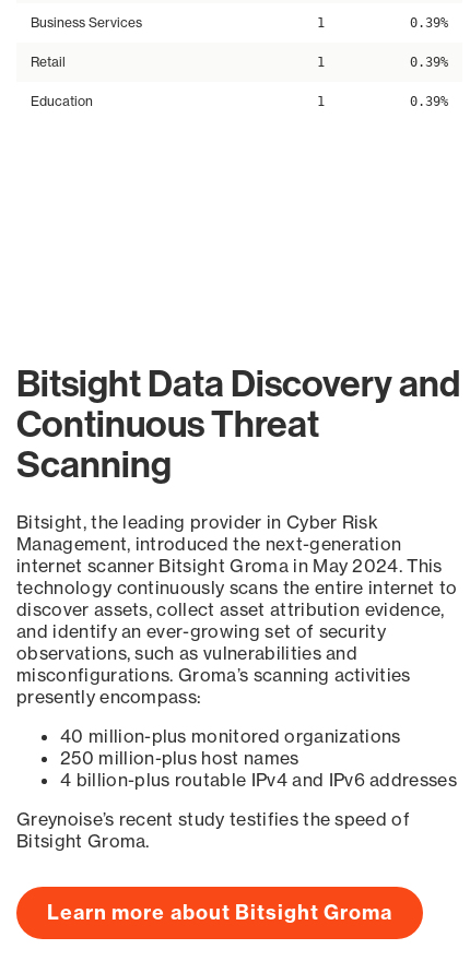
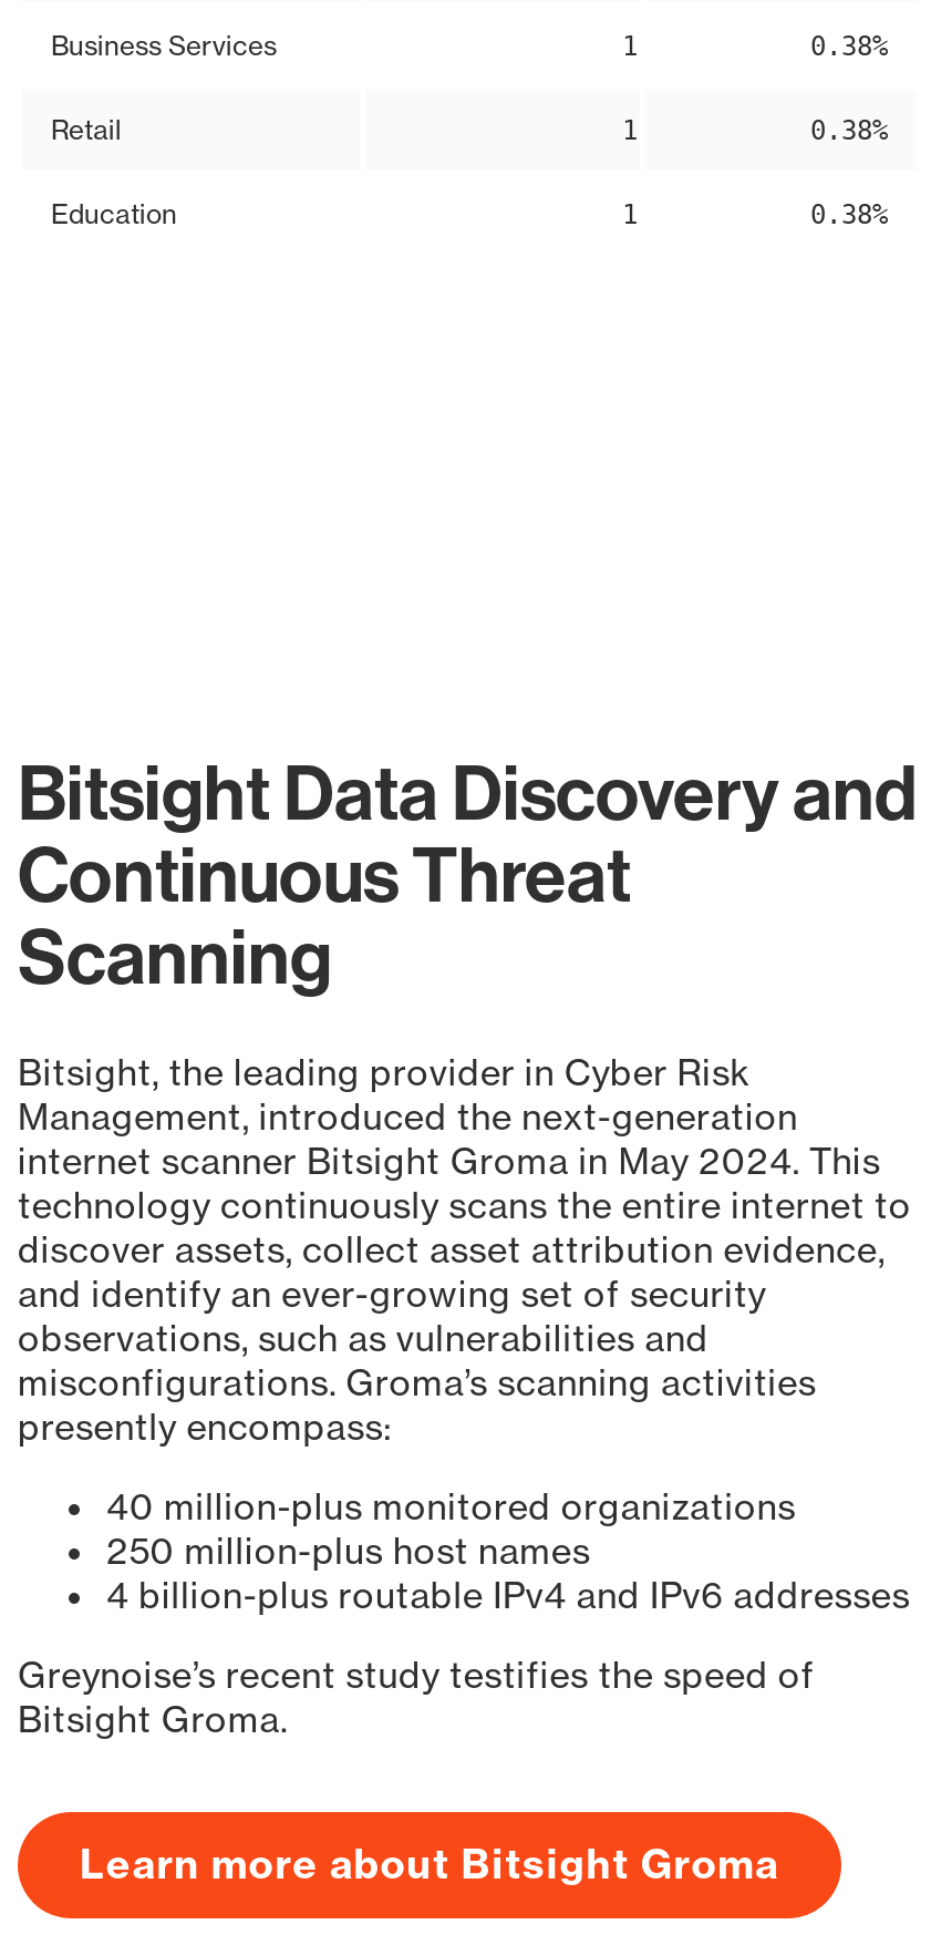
[410,15,448,31] 0.39% -> [810,31,888,62] 0.38%
[410,55,448,70] 0.39% -> [810,115,888,146] 0.38%
[410,94,448,109] 0.39% -> [810,200,888,231] 0.38%

